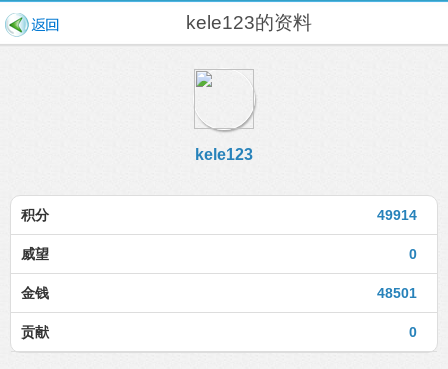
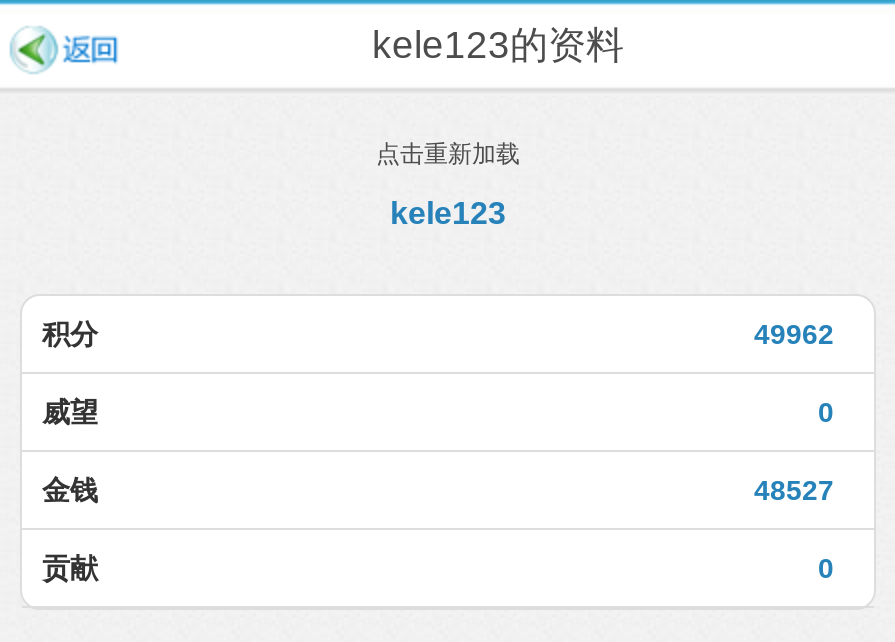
none -> [376,140,520,168] 点击重新加载
[377,207,417,223] 49914 -> [754,318,834,350] 49962
[377,285,417,301] 48501 -> [754,474,834,506] 48527

